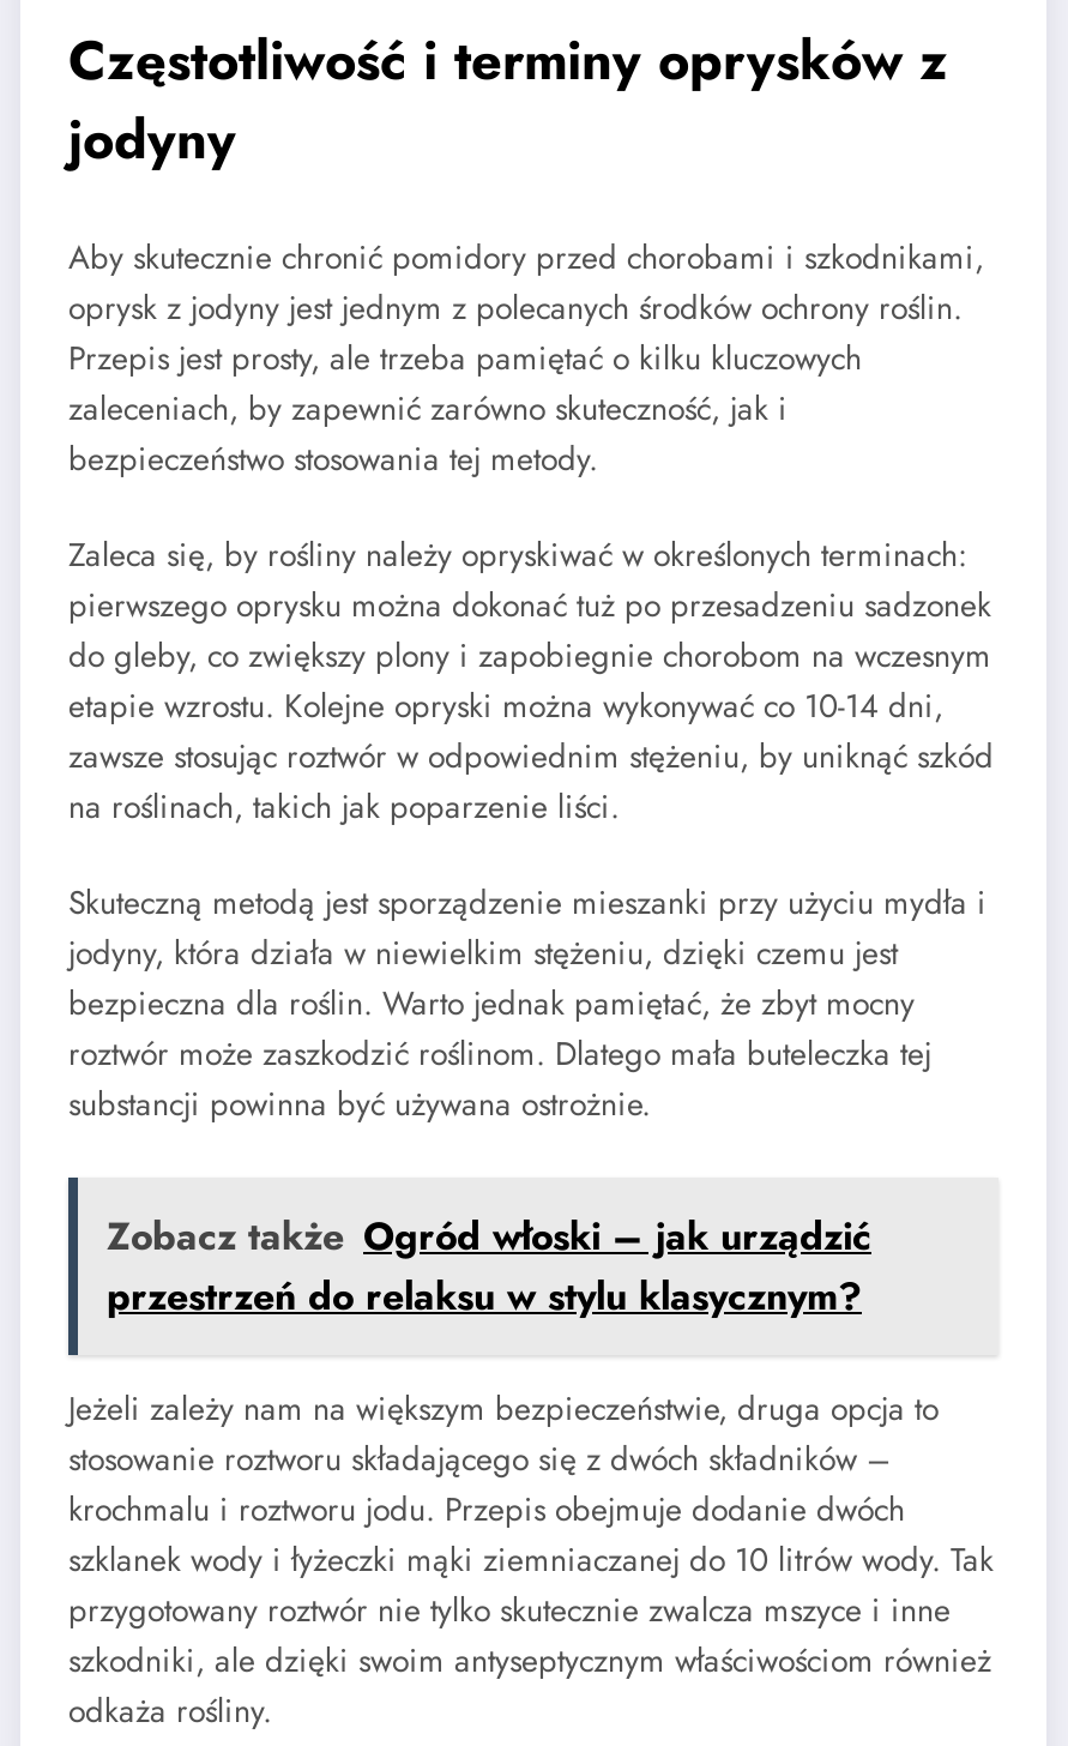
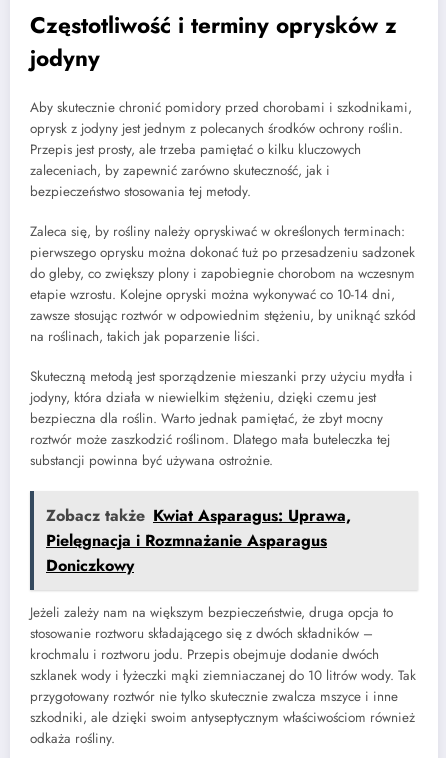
[107,1208,871,1323] Zobacz także Ogród włoski – jak urządzić | przestrzeń do relaksu w stylu klasycznym? -> [46,504,351,577] Zobacz także Kwiat Asparagus: Uprawa, | Pielęgnacja i Rozmnażanie Asparagus | Doniczkowy

